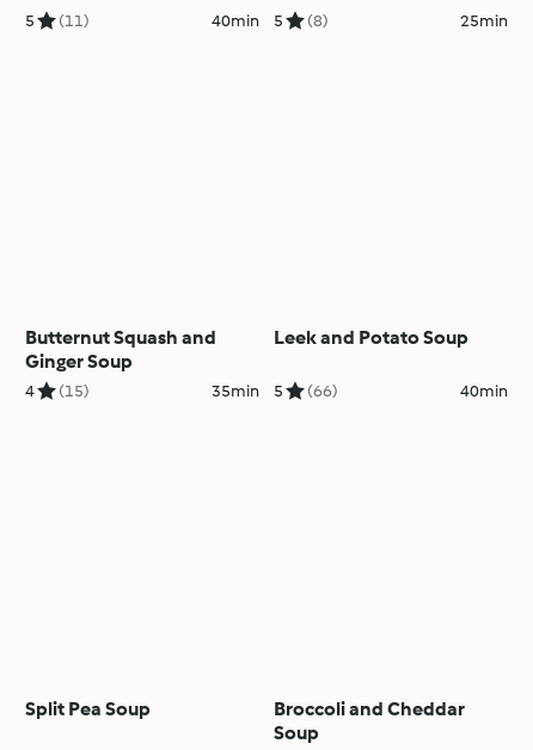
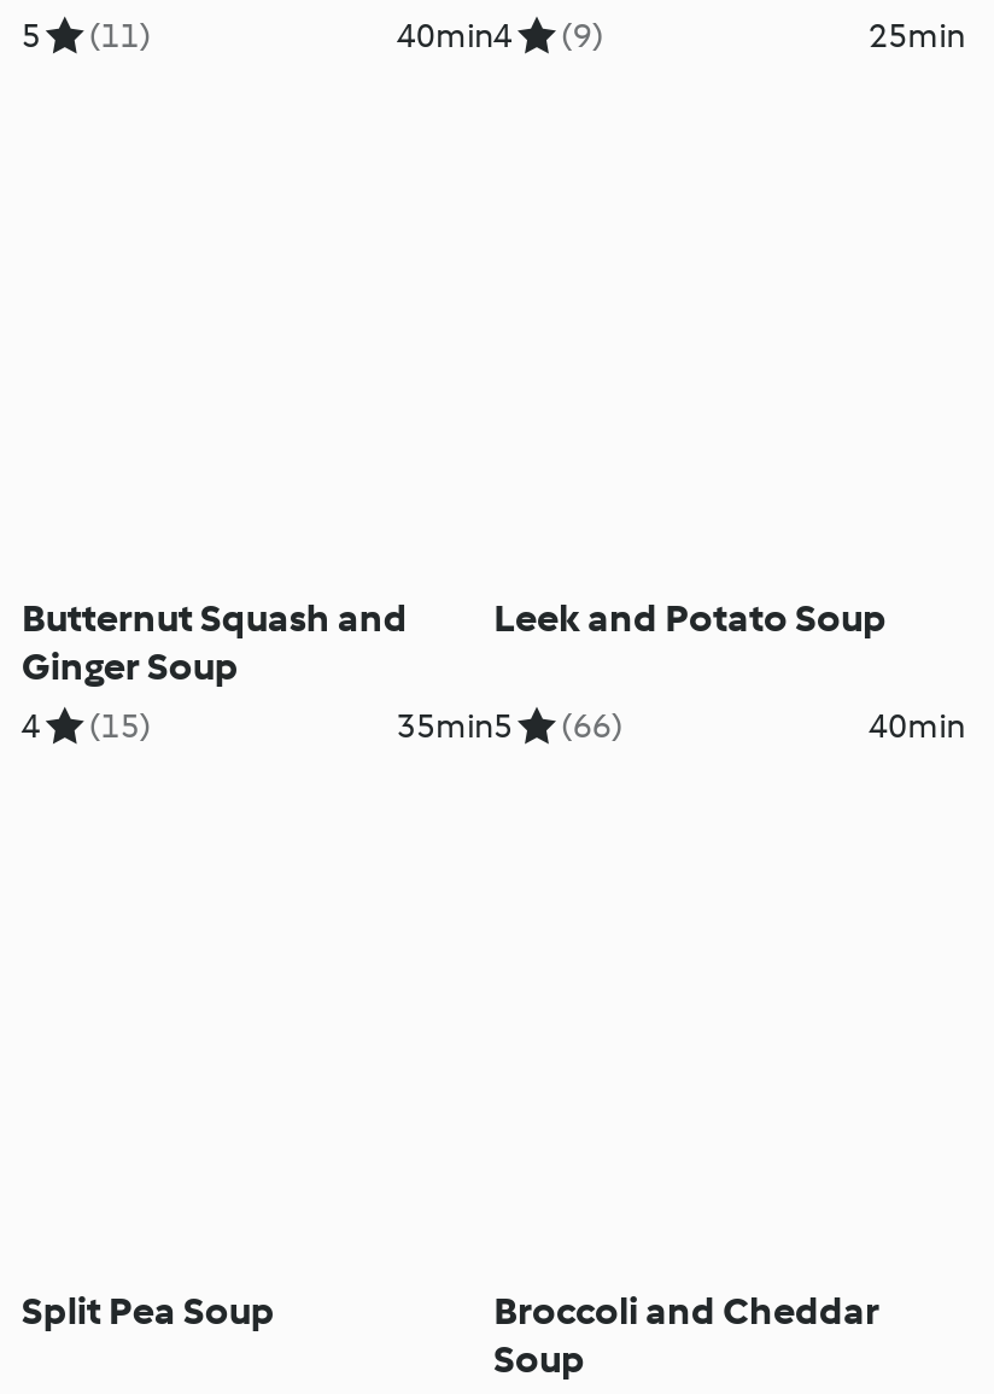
[274,11,283,31] 5 -> [493,15,513,56] 4
[307,11,329,31] (8) -> [561,15,604,56] (9)

